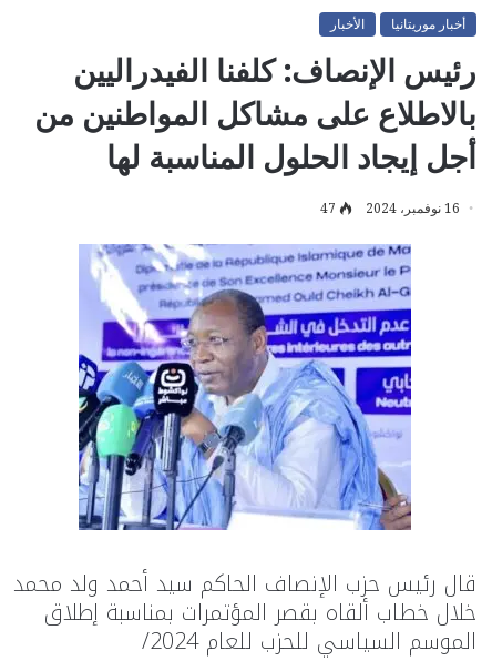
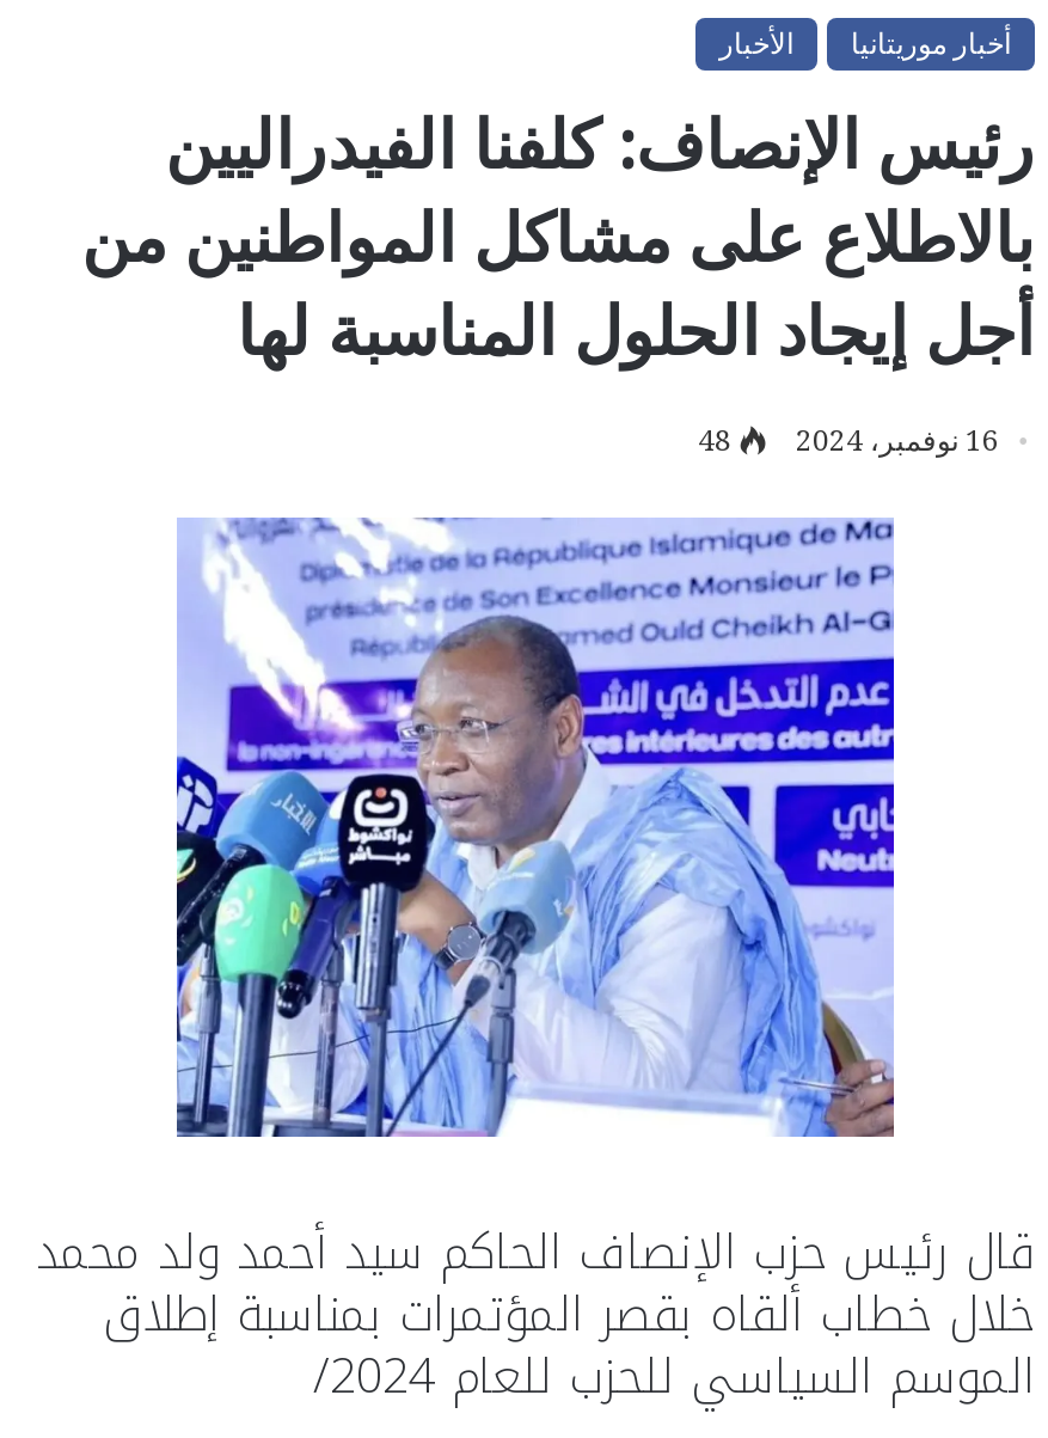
[320,199,336,218] 47 -> [698,421,731,461] 48

